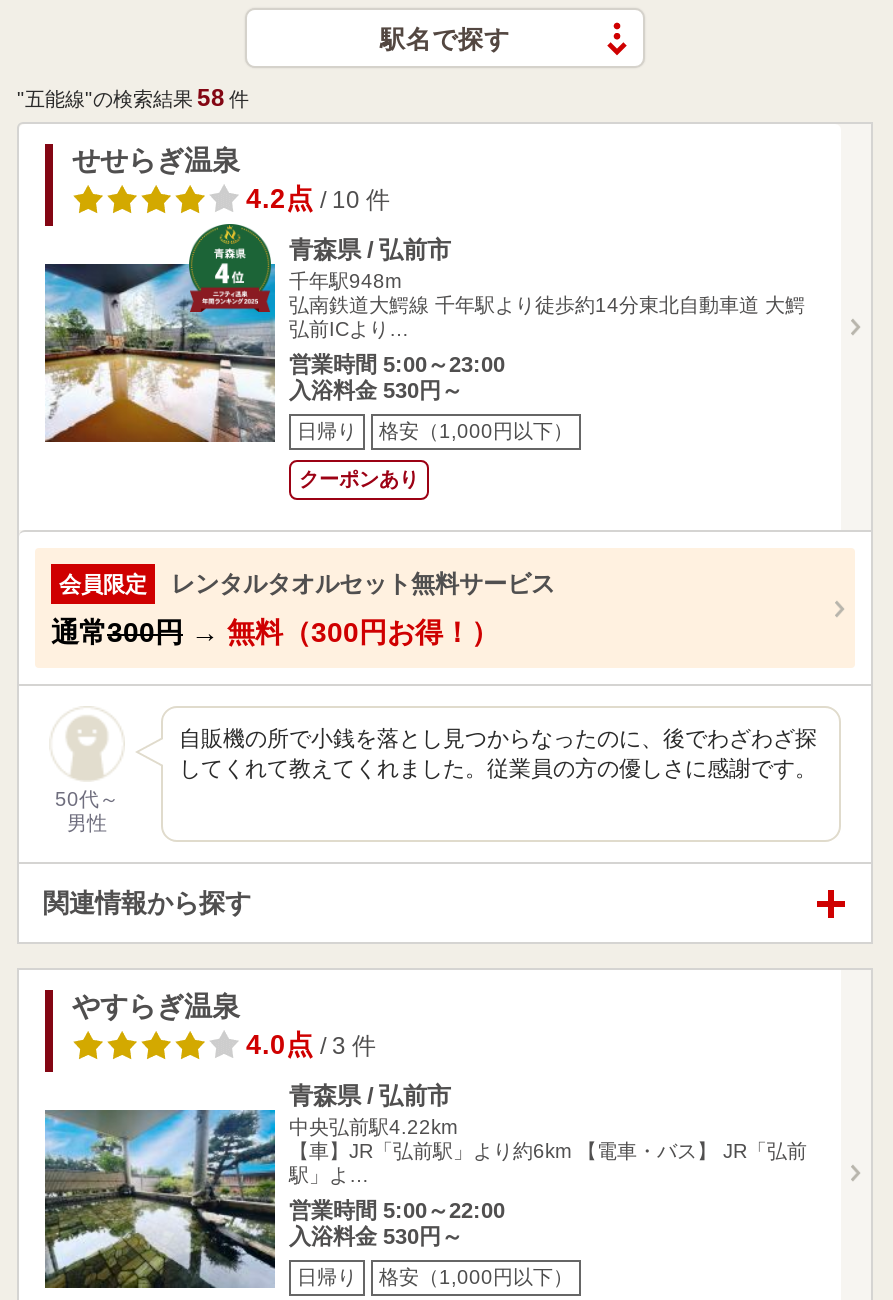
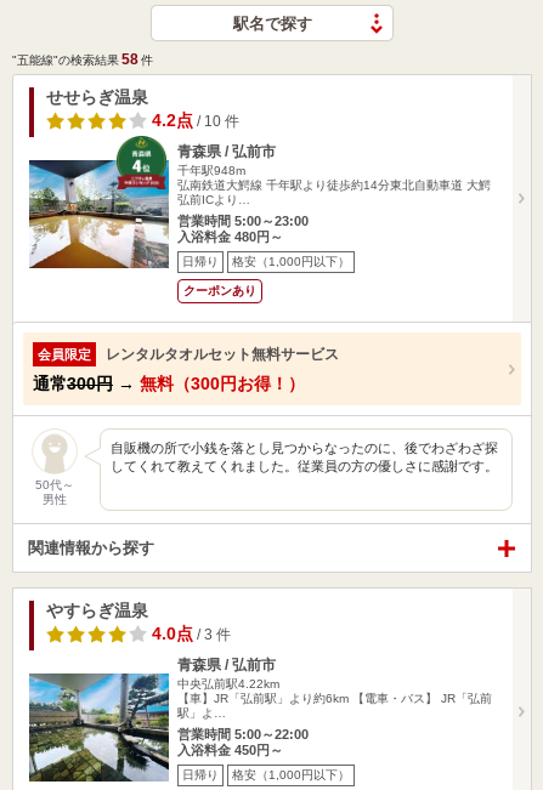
[289,378,463,402] 入浴料金 530円～ -> [177,229,283,244] 入浴料金 480円～
[289,1224,463,1248] 入浴料金 530円～ -> [177,743,283,757] 入浴料金 450円～

